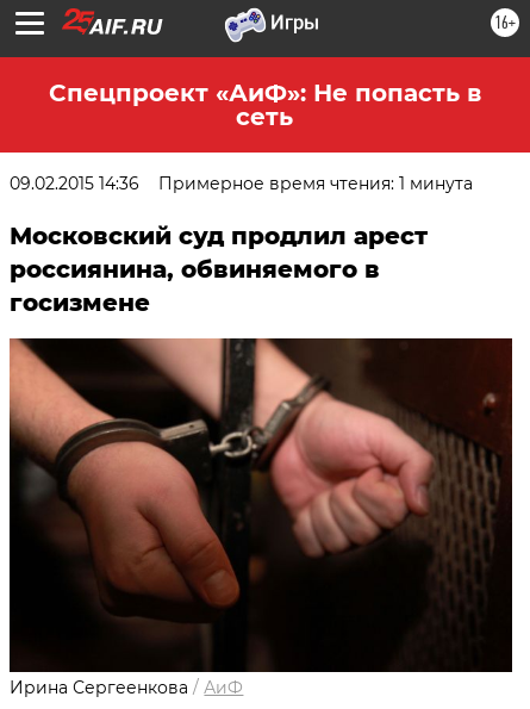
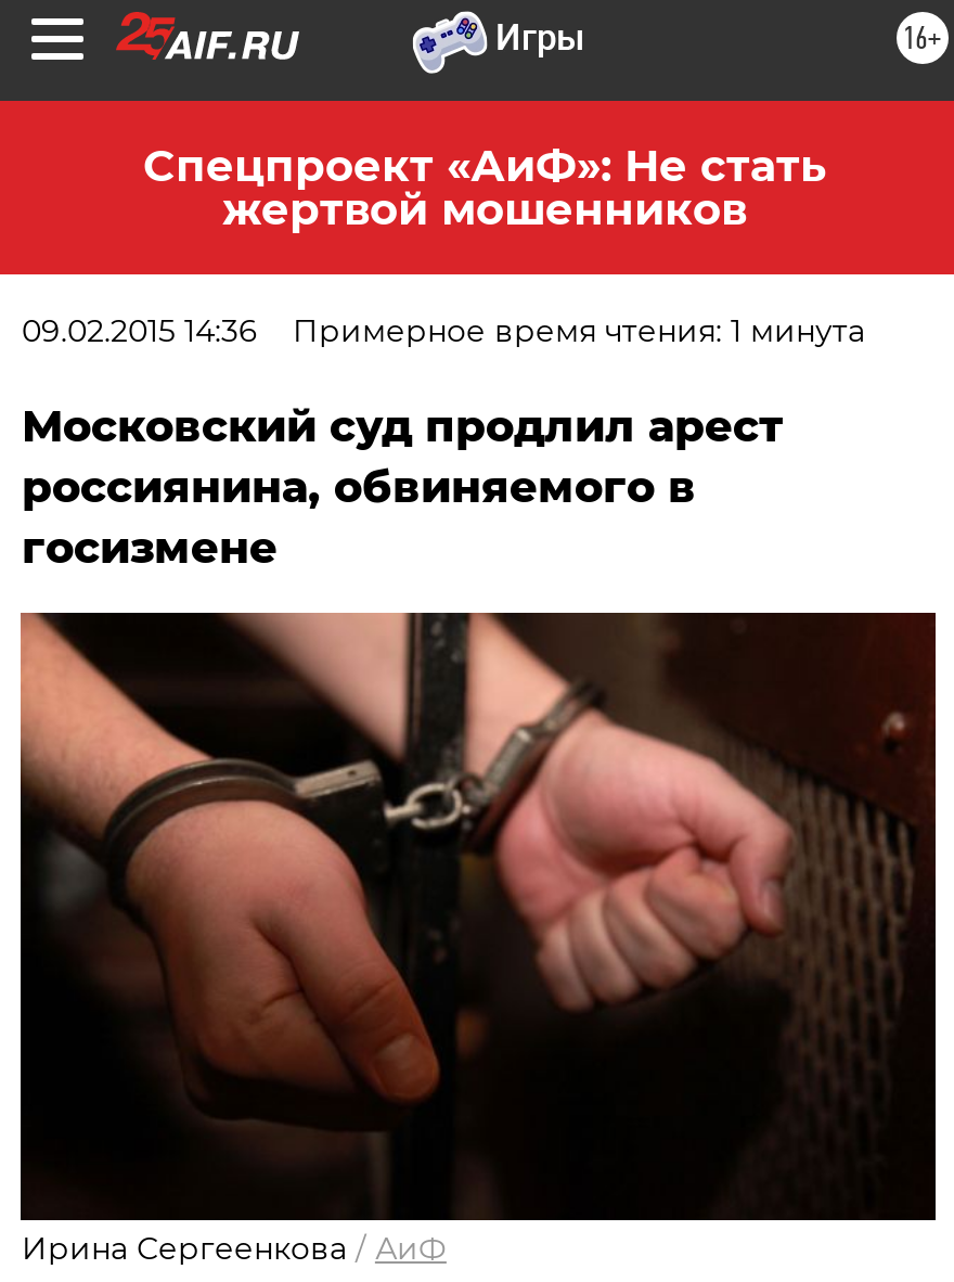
[48,79,481,131] Спецпроект «АиФ»: Не попасть в | сеть -> [143,140,826,235] Спецпроект «АиФ»: Не стать | жертвой мошенников

